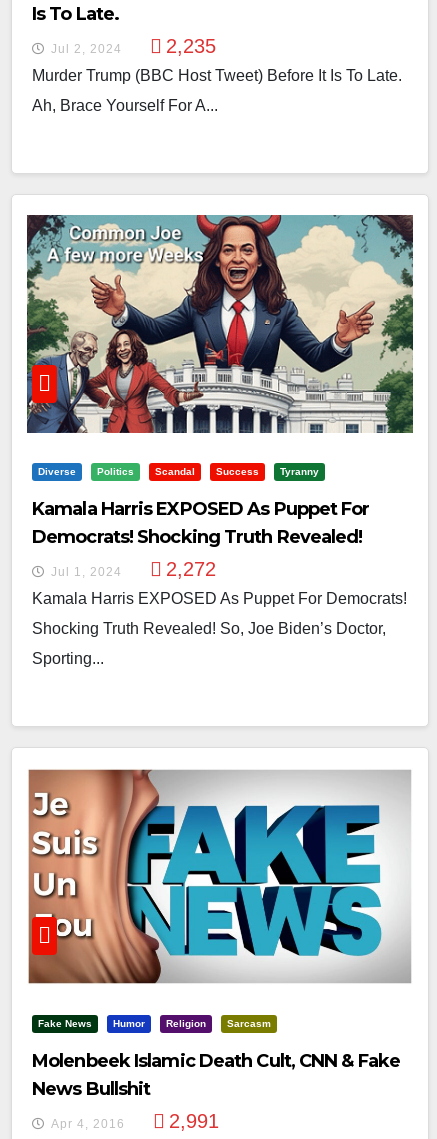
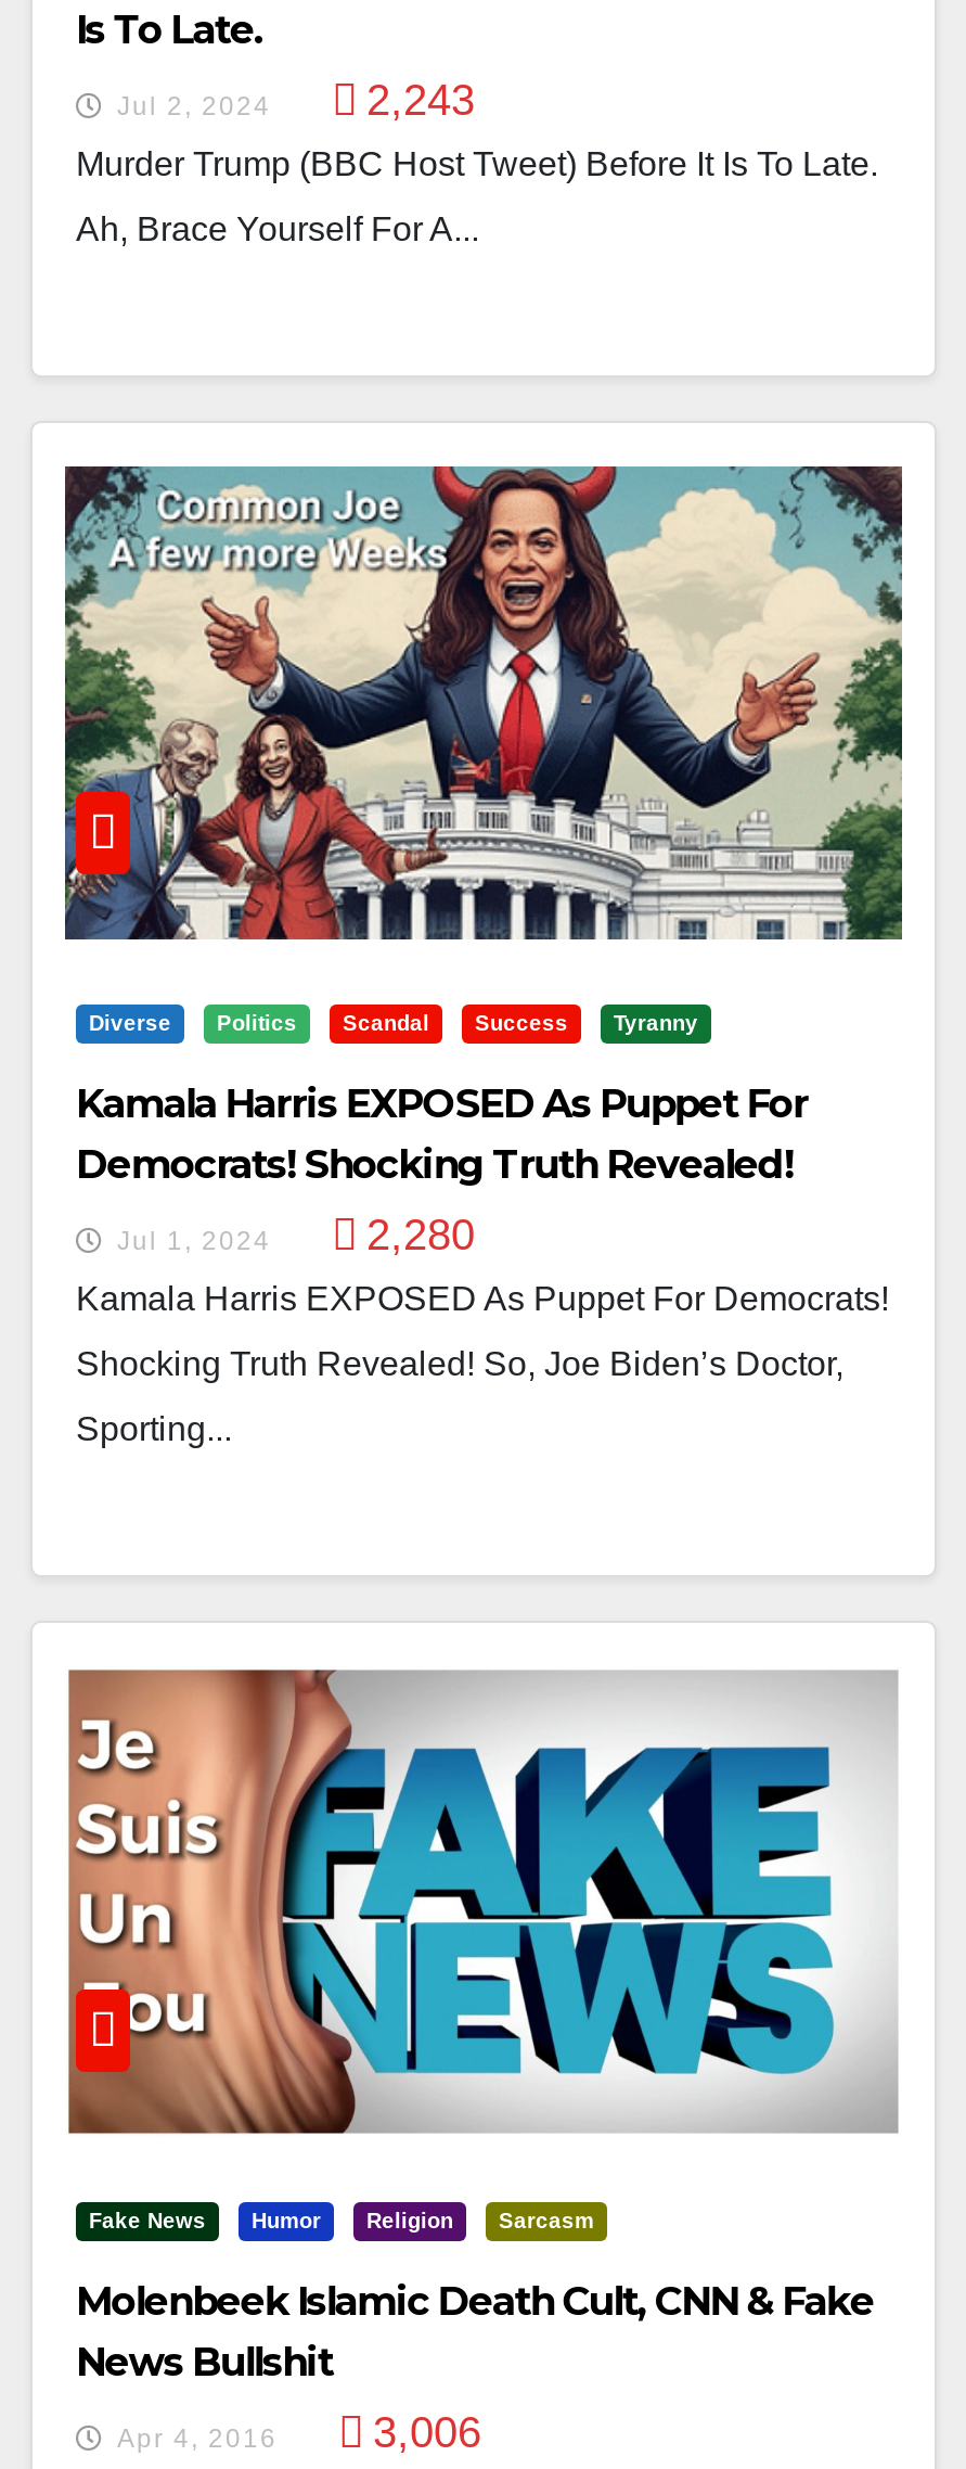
[166,35,216,57] 2,235 -> [366,76,475,124] 2,243
[166,558,216,580] 2,272 -> [366,1210,475,1258] 2,280
[169,1110,219,1132] 2,991 -> [373,2408,481,2456] 3,006

